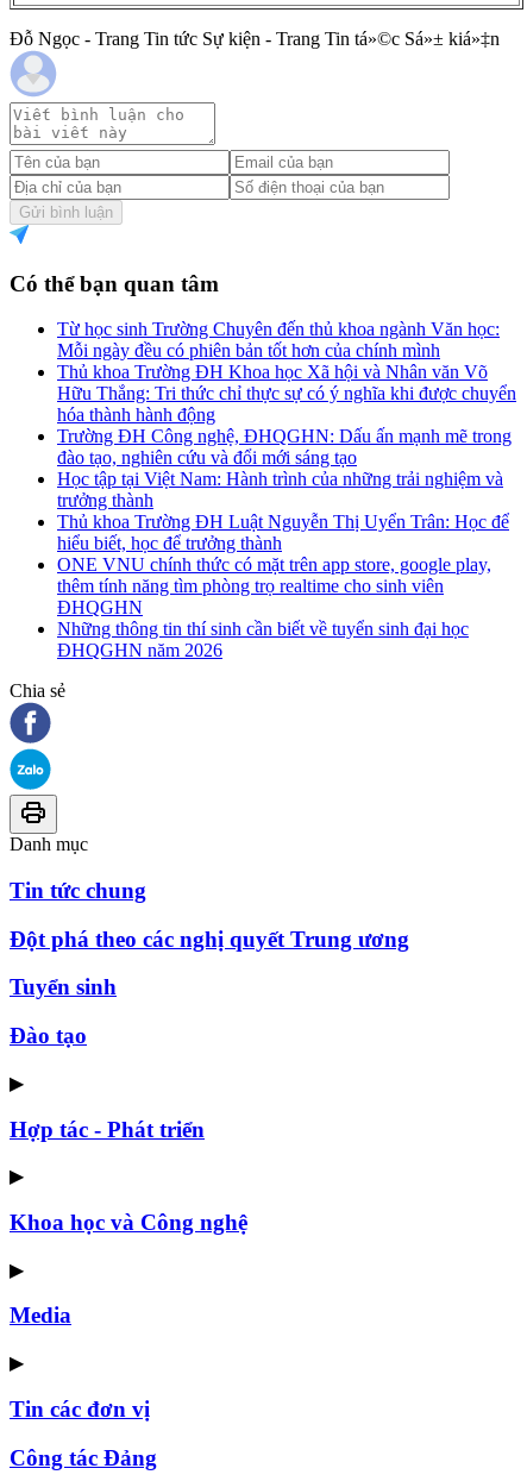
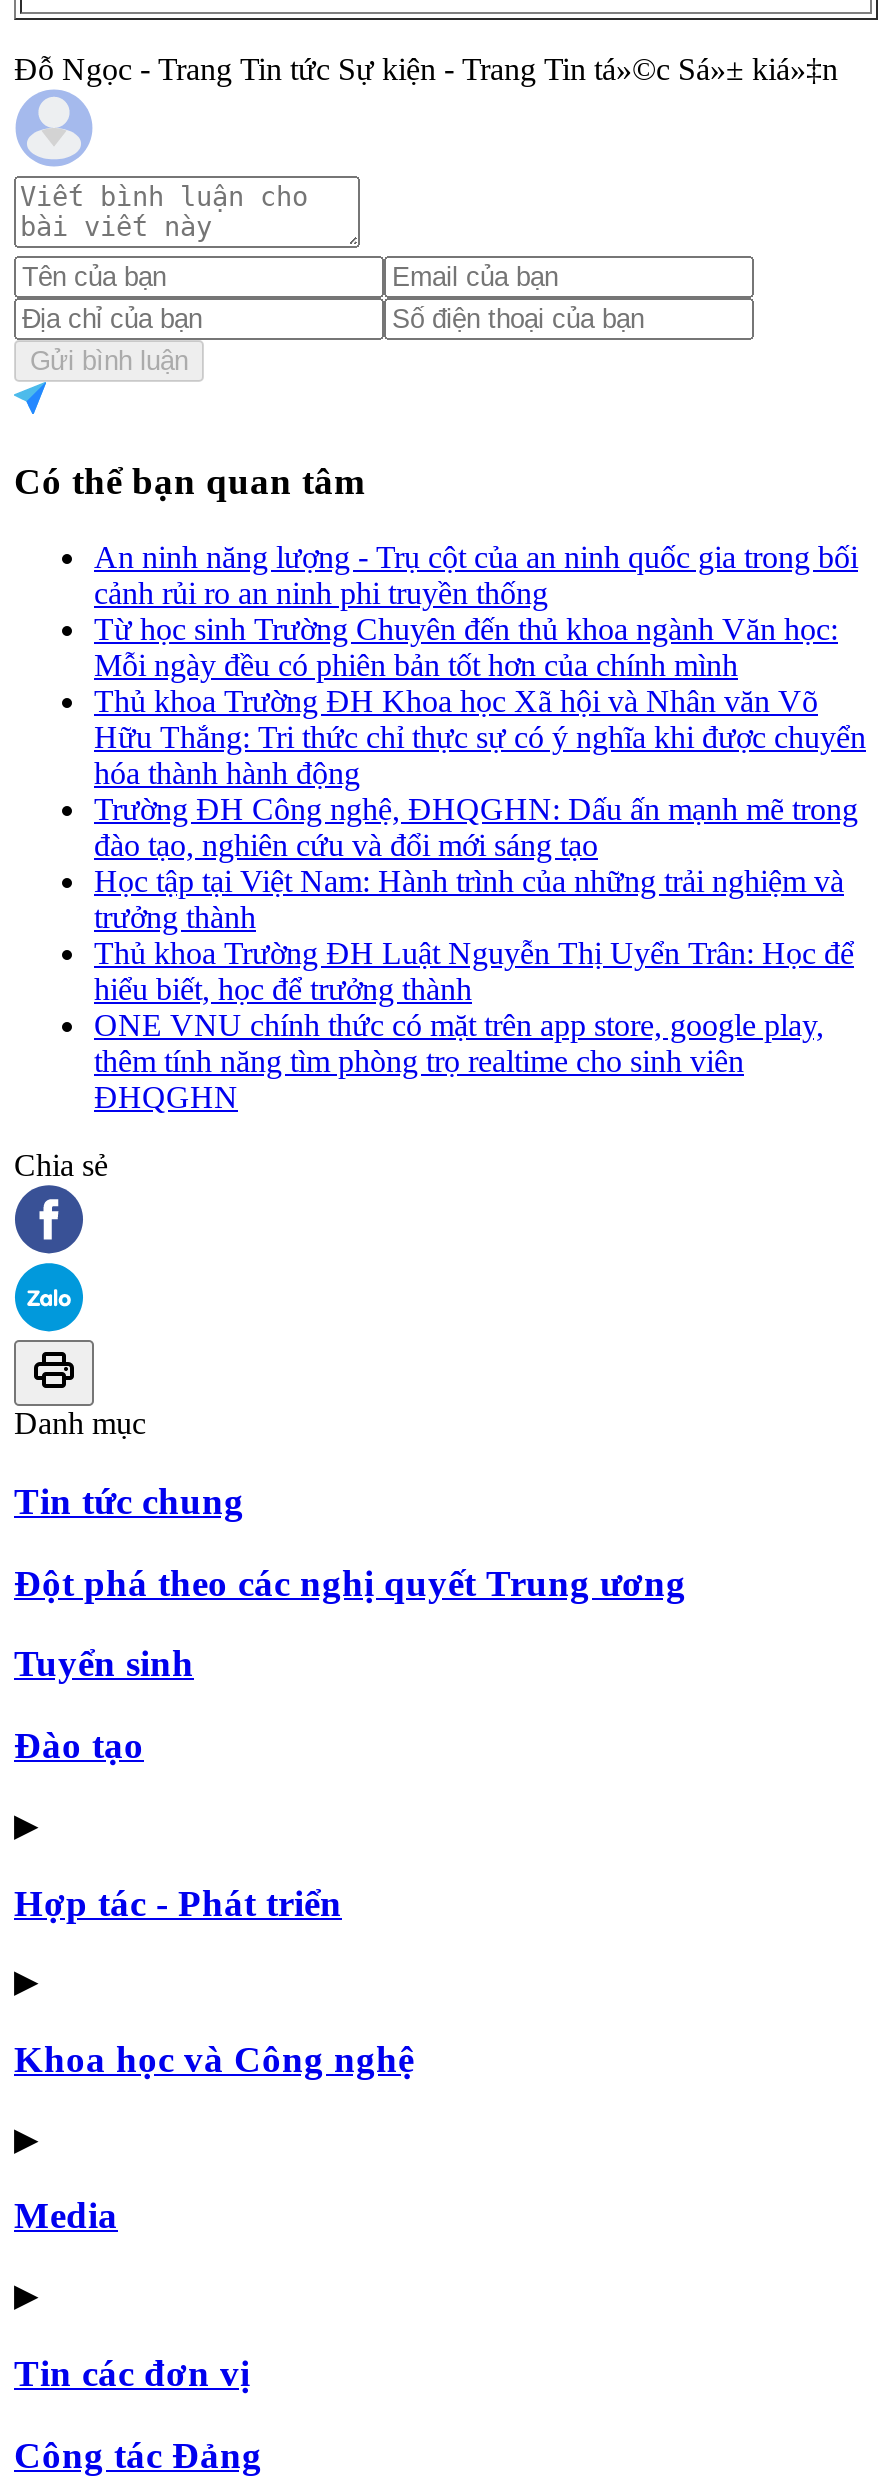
none -> [94,540,858,610] An ninh năng lượng - Trụ cột của an ninh quốc gia trong bối | cảnh rủi ro an ninh phi truyền thống
moved [57,319,516,618] -> [94,612,866,1114]: Từ học sinh Trường Chuyên đến thủ khoa ngành Văn học: | Mỗi ngày đều có phiên bản tốt hơn của chính mình | Thủ khoa Trường ĐH Khoa học Xã hội và Nhân văn Võ | ... | thêm tính năng tìm phòng trọ realtime cho sinh viên | ĐHQGHN
[57,619,469,660] Những thông tin thí sinh cần biết về tuyển sinh đại học | ĐHQGHN năm 2026 -> none

